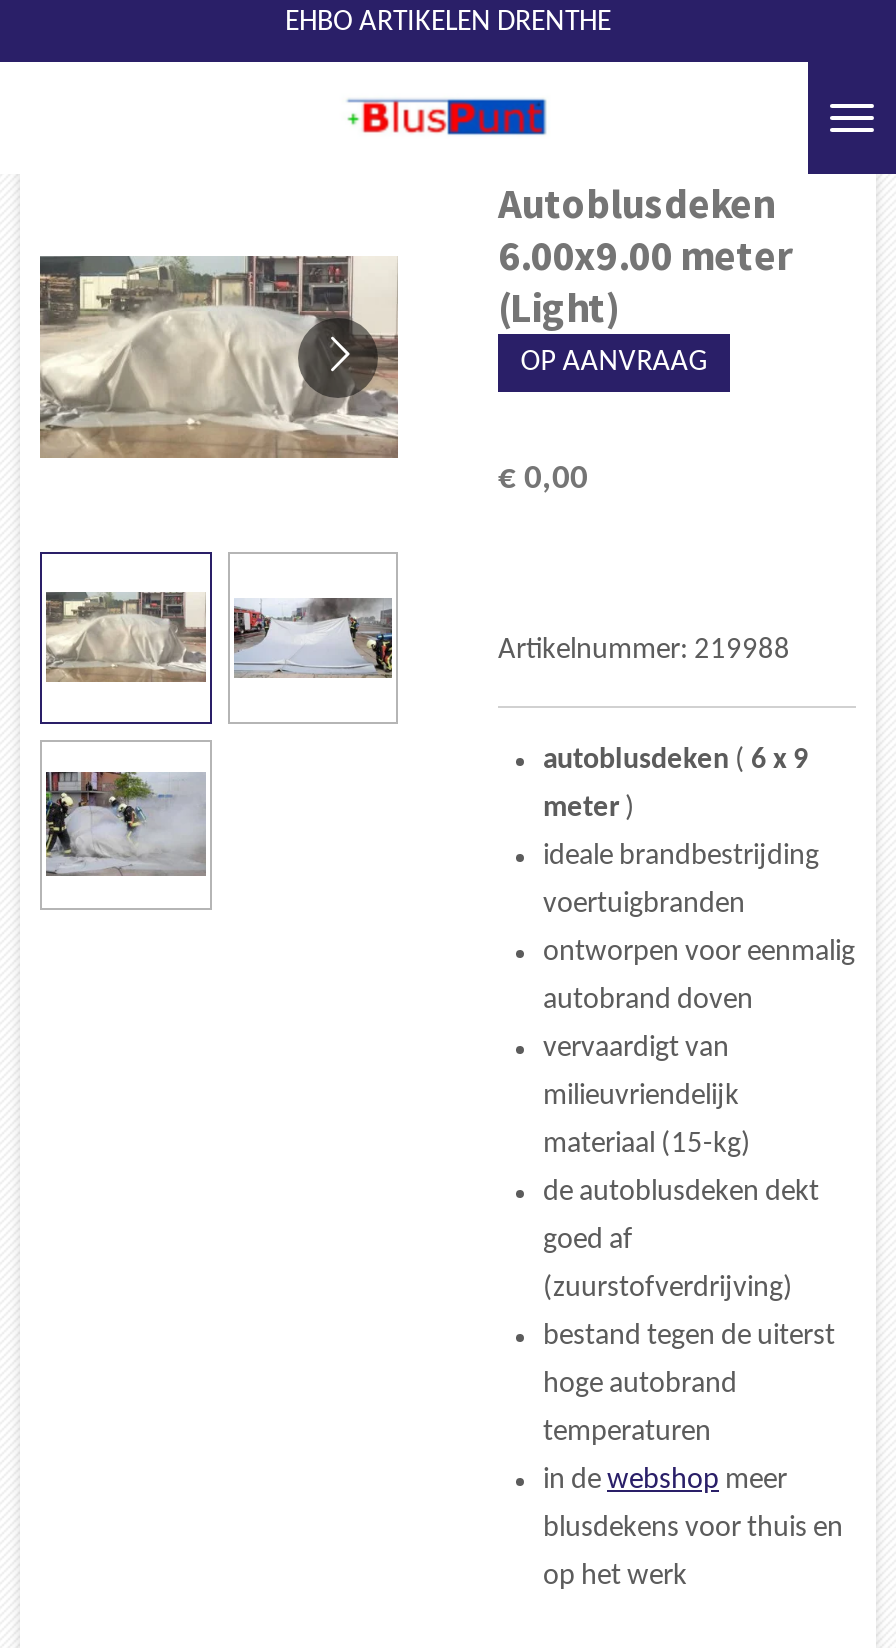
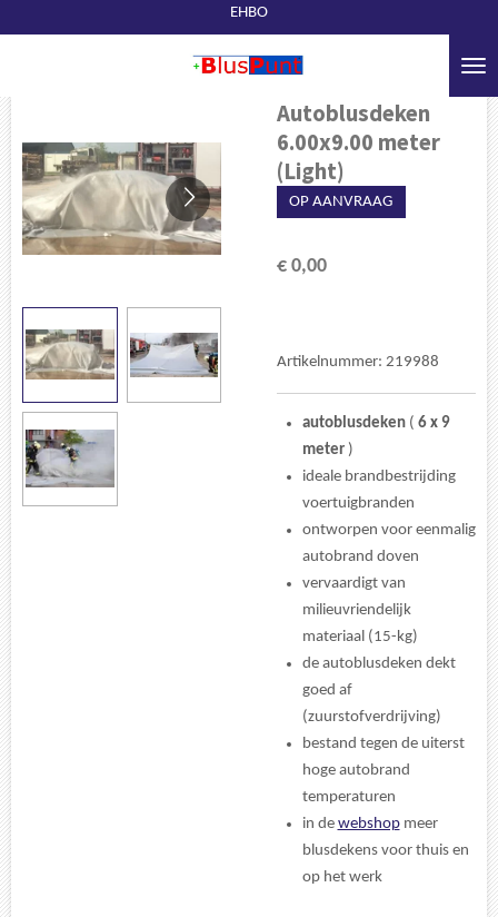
[285,7,611,37] EHBO ARTIKELEN DRENTHE -> [230,4,268,21] EHBO

